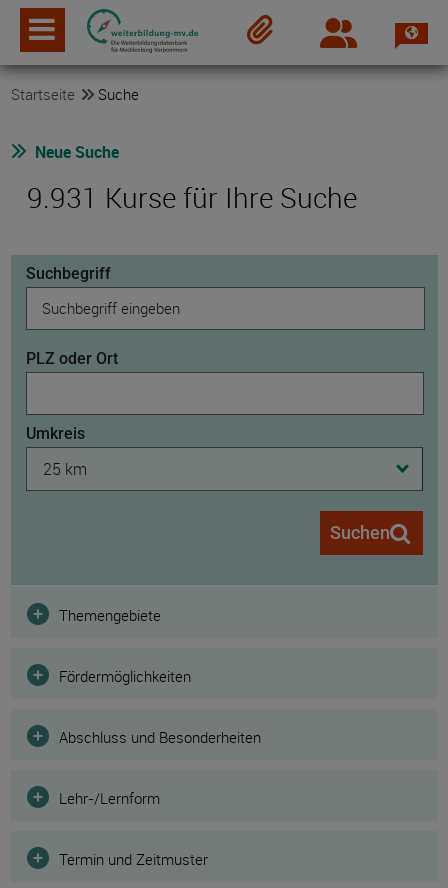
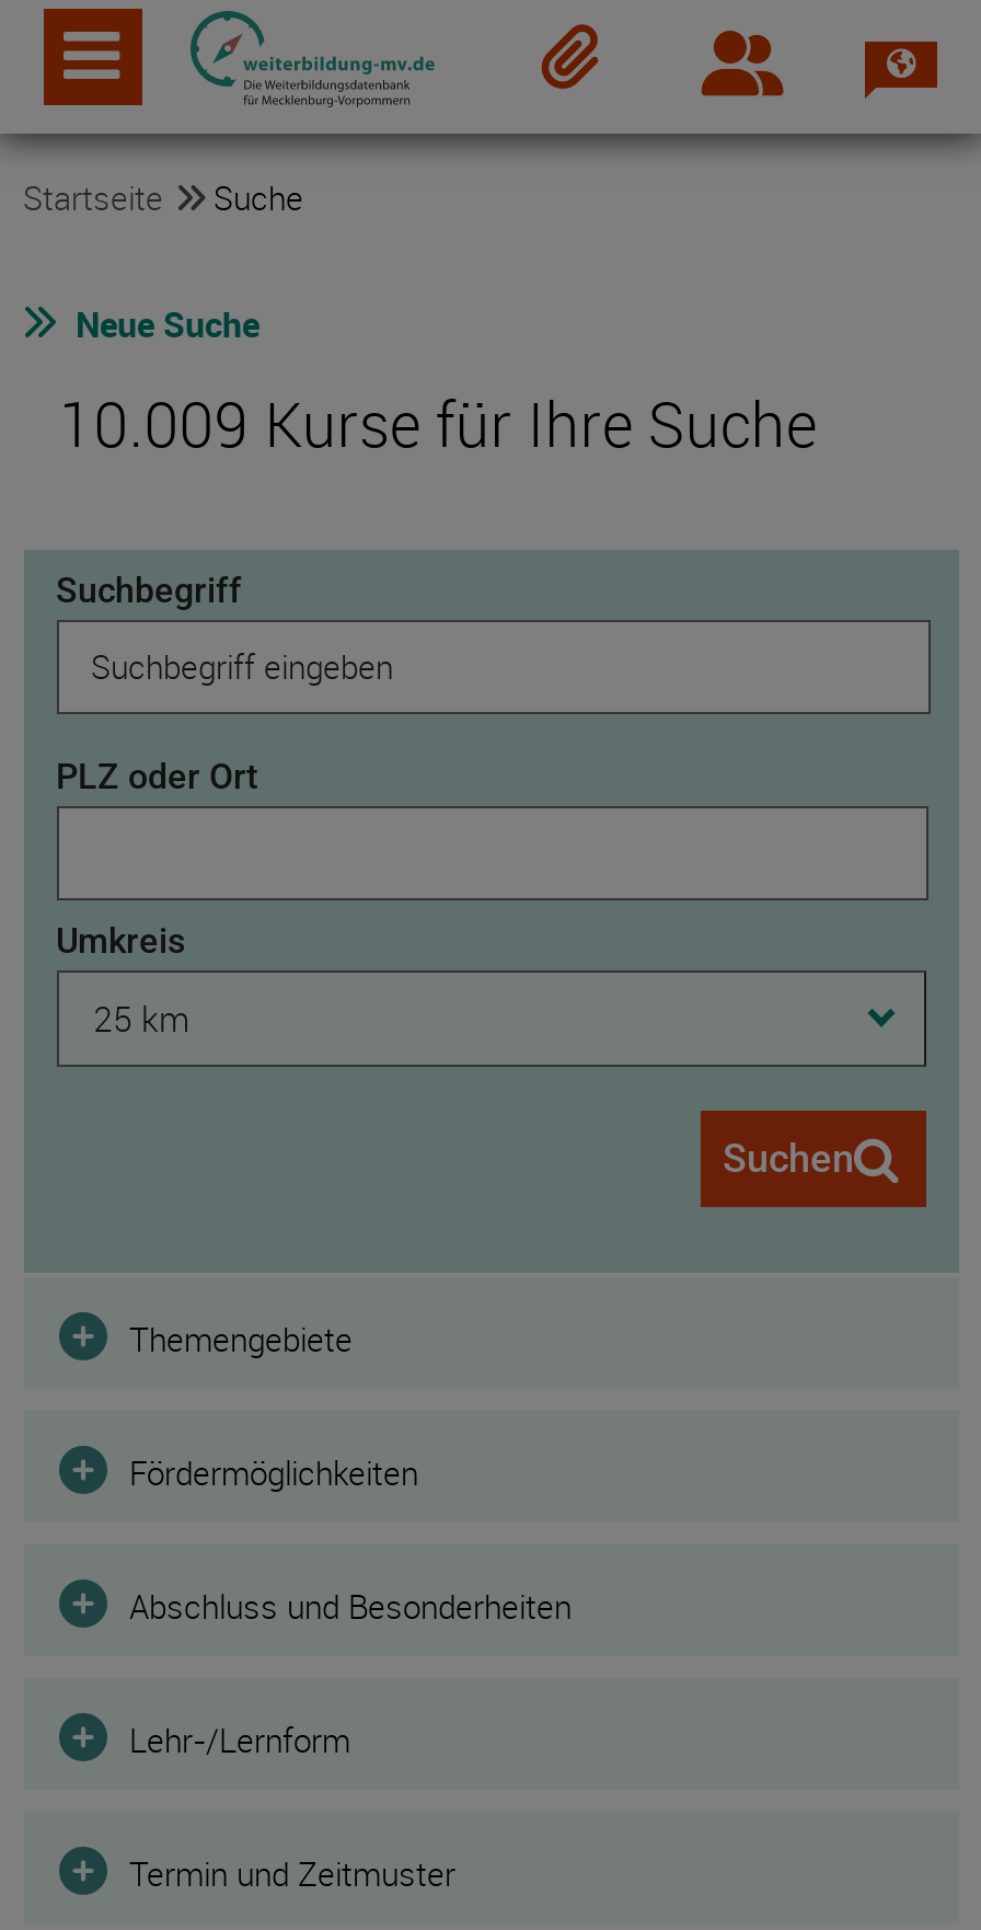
[27,179,357,216] 9.931 Kurse für Ihre Suche -> [59,383,816,464] 10.009 Kurse für Ihre Suche

